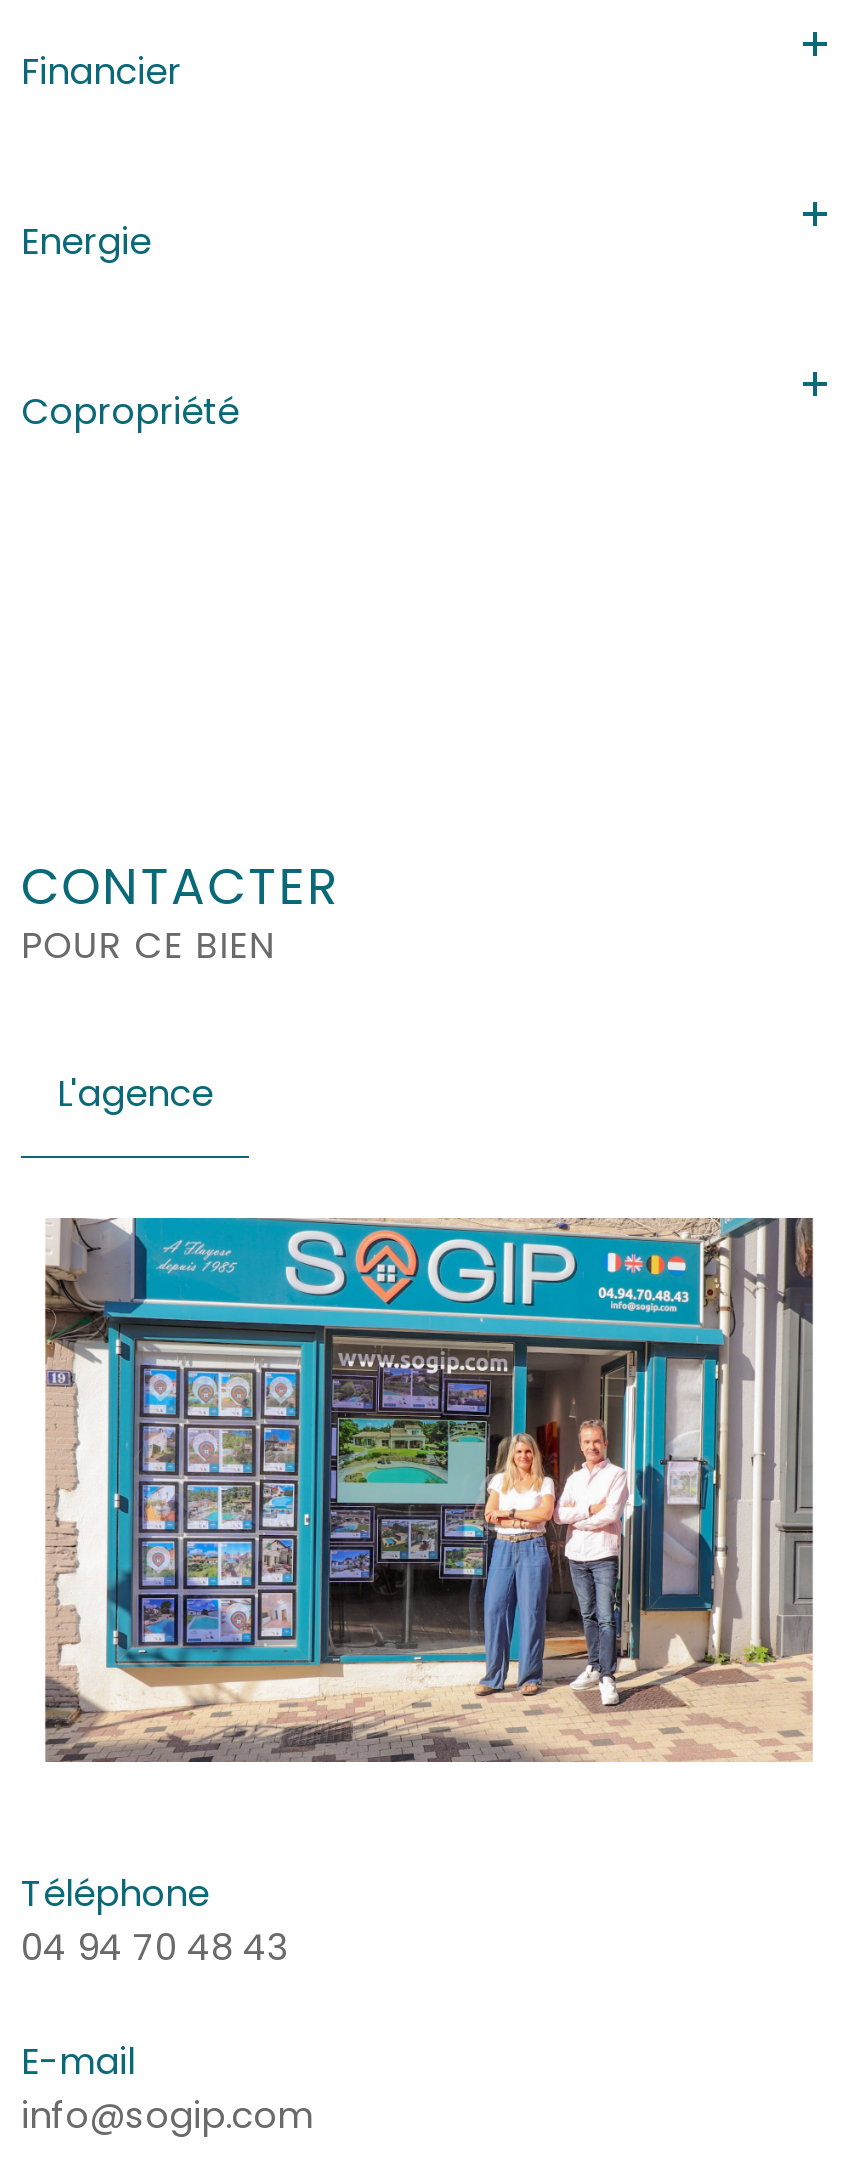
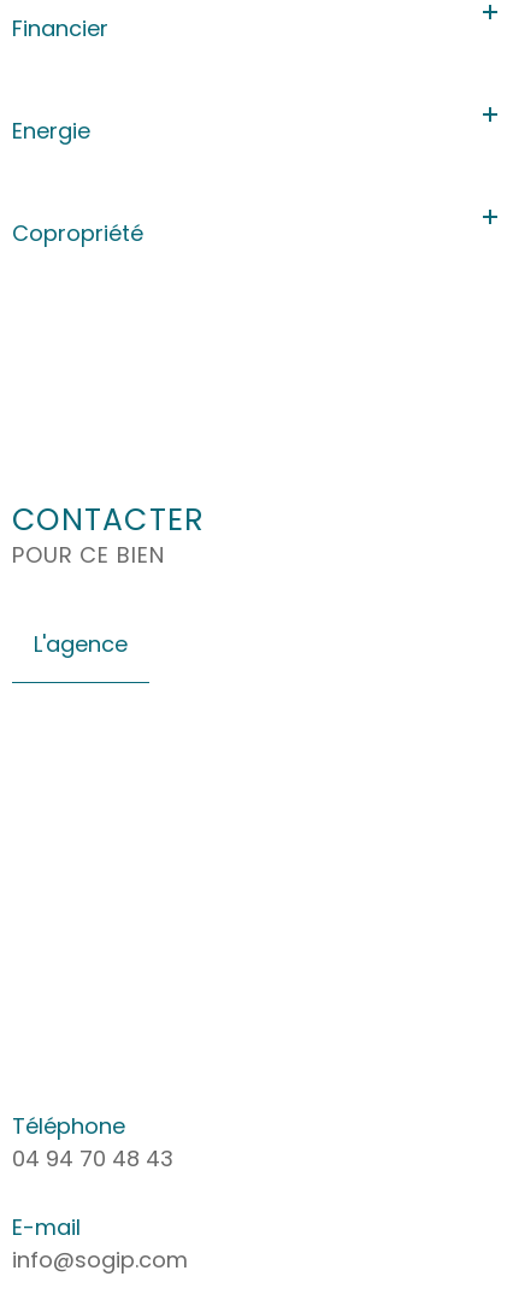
[43,1216,815,1764] [image] -> none

